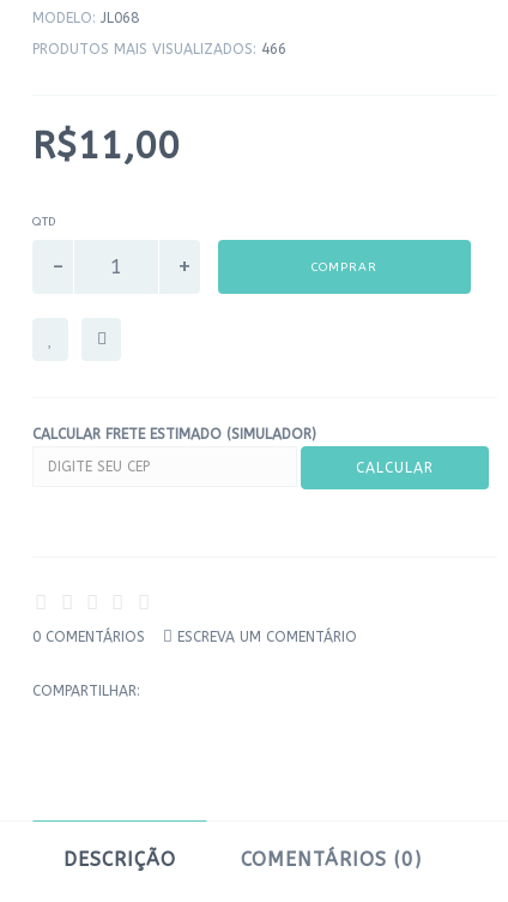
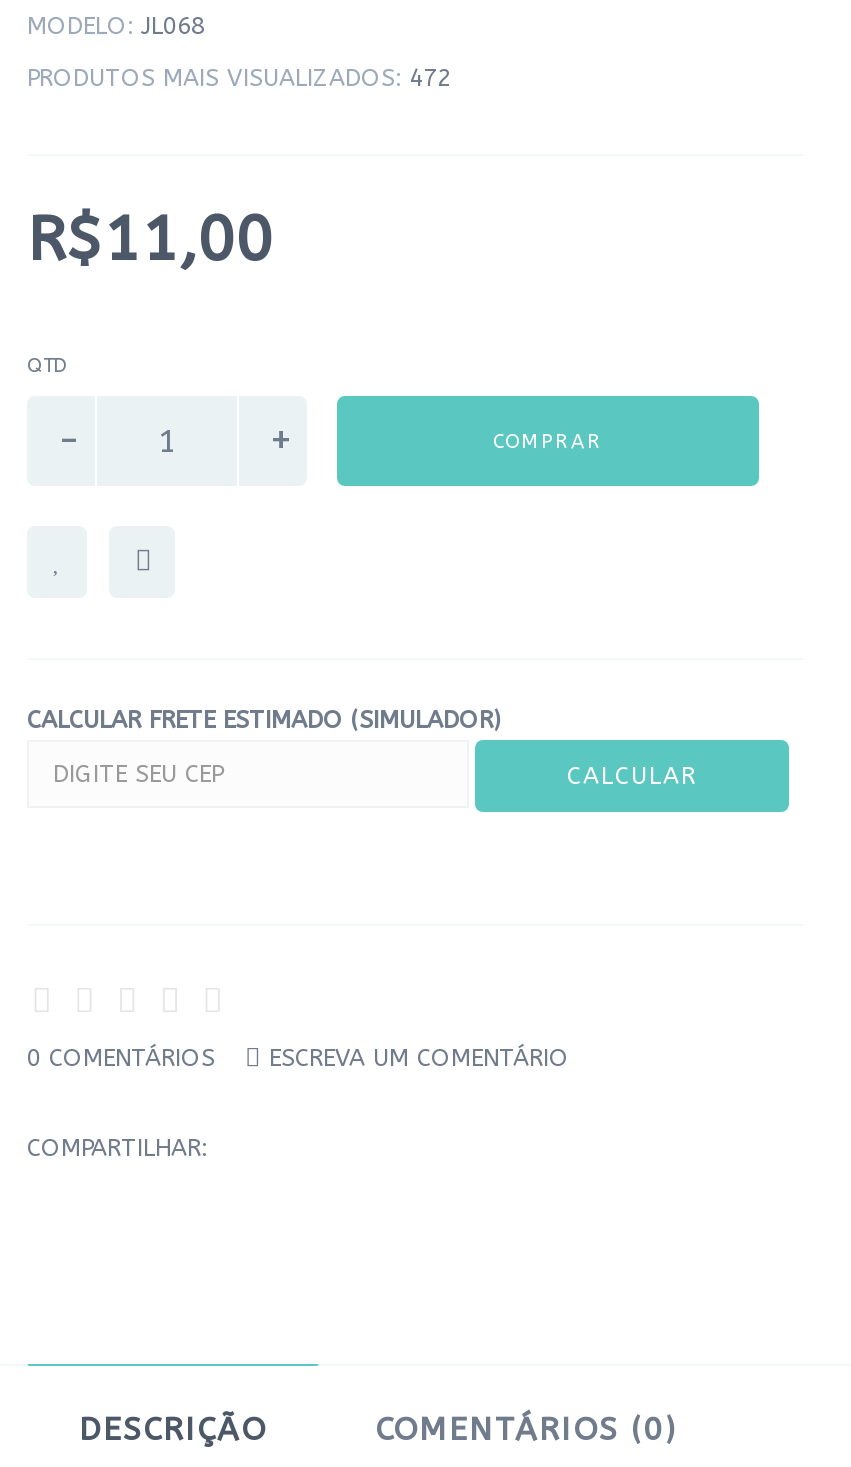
[32,41,286,58] PRODUTOS MAIS VISUALIZADOS: 466 -> [27,65,451,93] PRODUTOS MAIS VISUALIZADOS: 472

